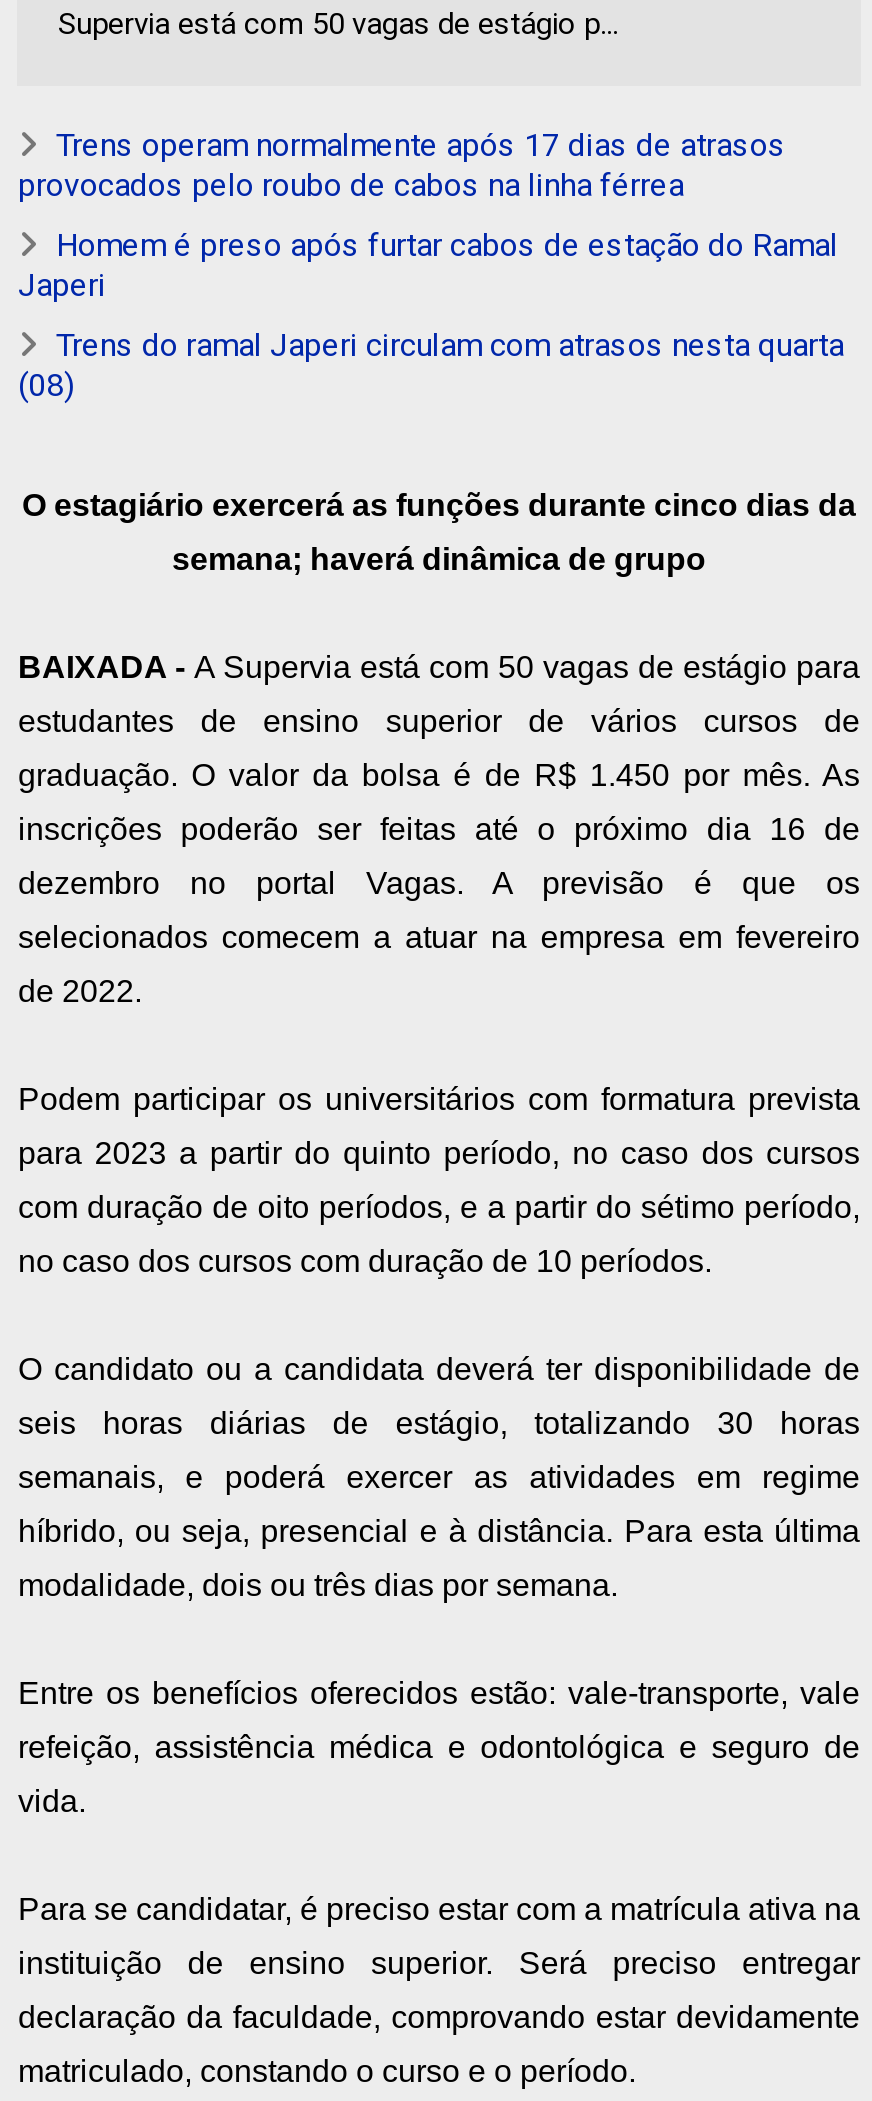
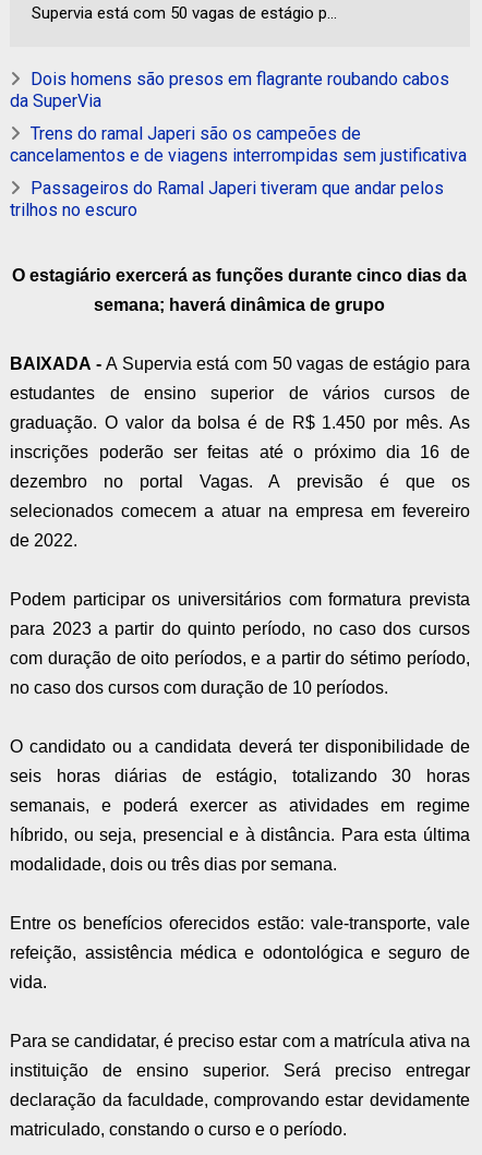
[18,125,786,203] Trens operam normalmente após 17 dias de atrasos | provocados pelo roubo de cabos na linha férrea -> [10,68,450,111] Dois homens são presos em flagrante roubando cabos | da SuperVia
[18,225,838,303] Homem é preso após furtar cabos de estação do Ramal | Japeri -> [10,123,467,165] Trens do ramal Japeri são os campeões de | cancelamentos e de viagens interrompidas sem justificativa
[18,325,844,403] Trens do ramal Japeri circulam com atrasos nesta quarta | (08) -> [10,177,444,220] Passageiros do Ramal Japeri tiveram que andar pelos | trilhos no escuro

